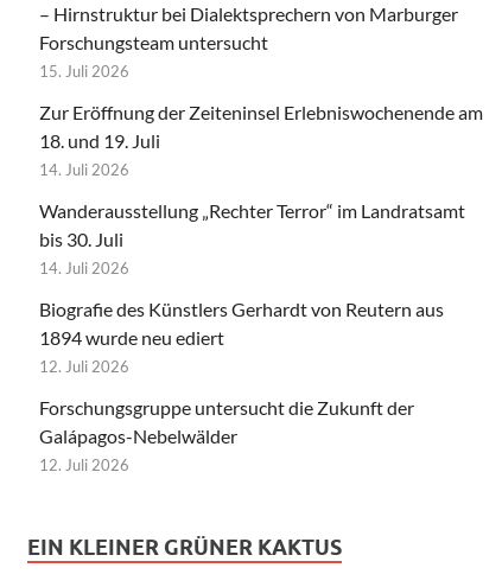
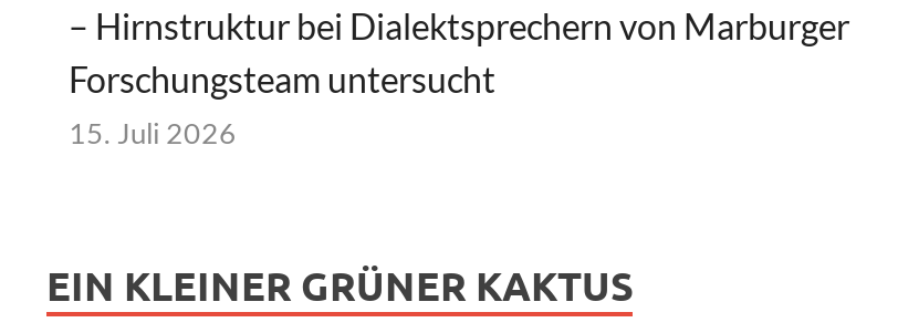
[39,101,483,475] Zur Eröffnung der Zeiteninsel Erlebniswochenende am | 18. und 19. Juli | 14. Juli 2026 | Wanderausstellung „Rechter Terror“ im Landratsamt | bis 30. Juli | 14. Juli 2026 | Biografie des Künstlers Gerhardt von Reutern aus | 1894 wurde neu ediert | 12. Juli 2026 | Forschungsgruppe untersucht die Zukunft der | Galápagos-Nebelwälder | 12. Juli 2026 -> none

